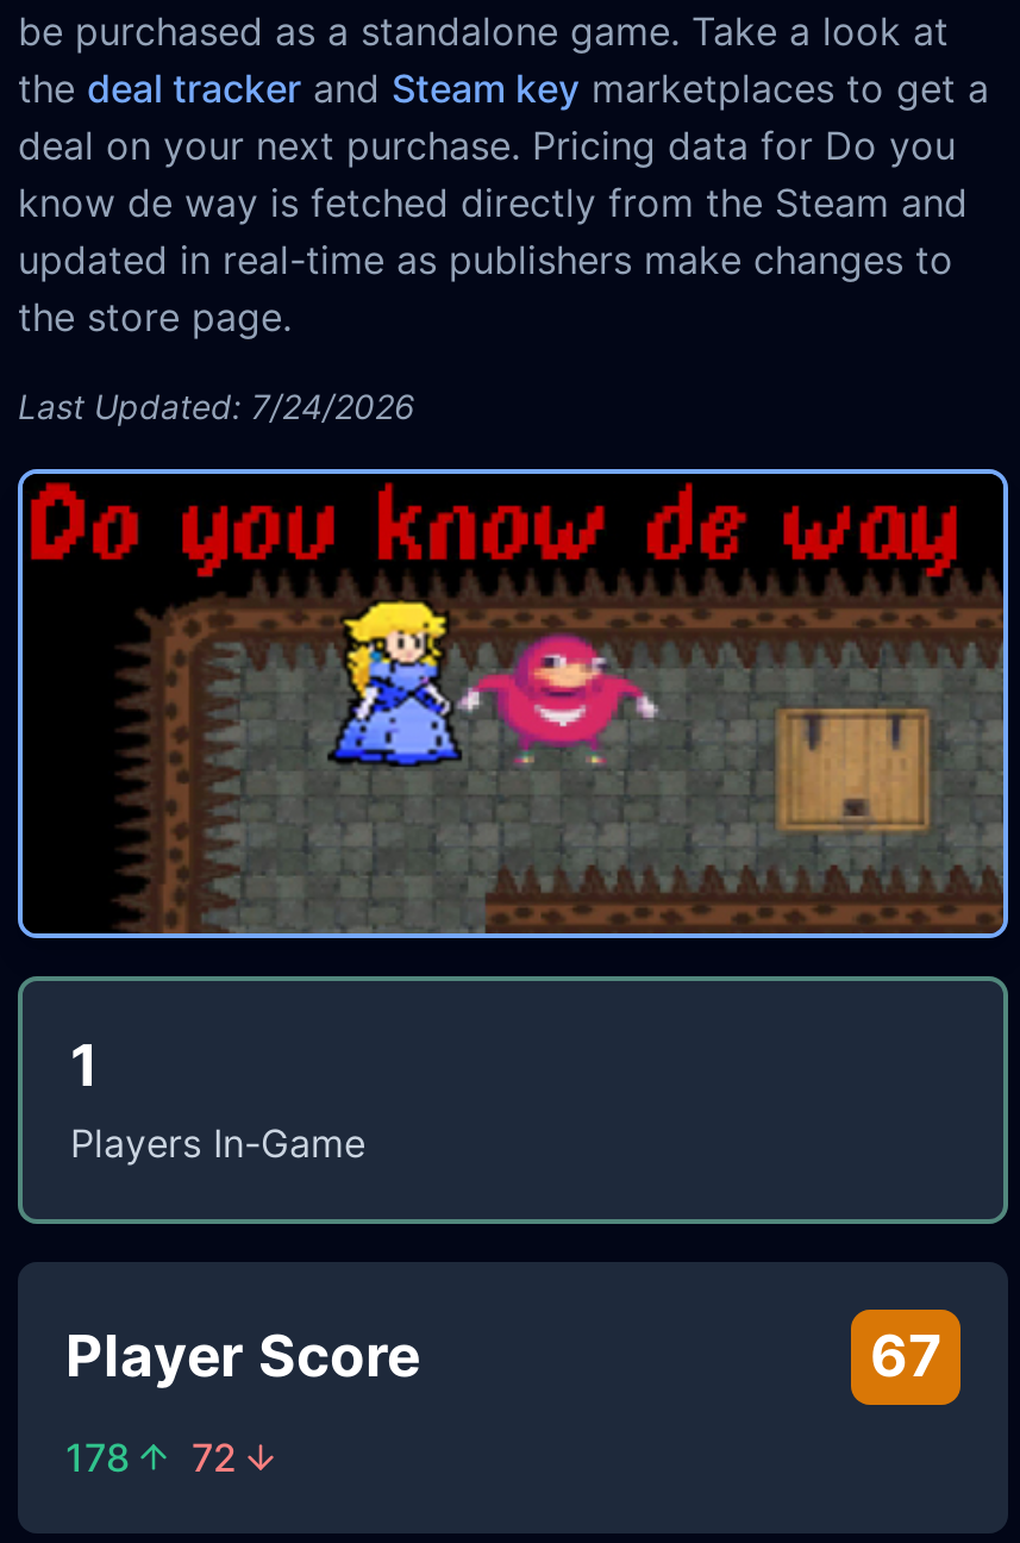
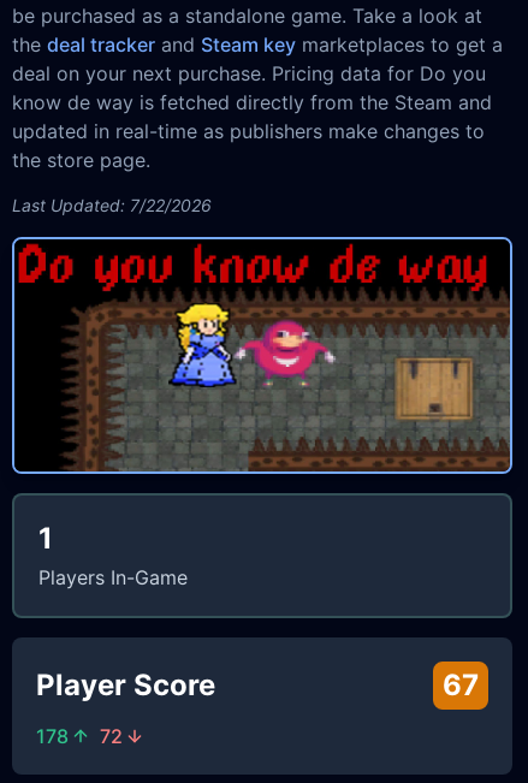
[18,386,415,426] Last Updated: 7/24/2026 -> [12,195,212,215] Last Updated: 7/22/2026

